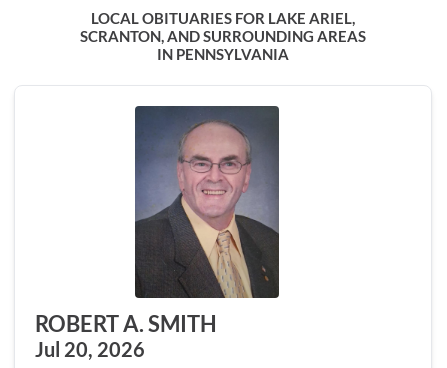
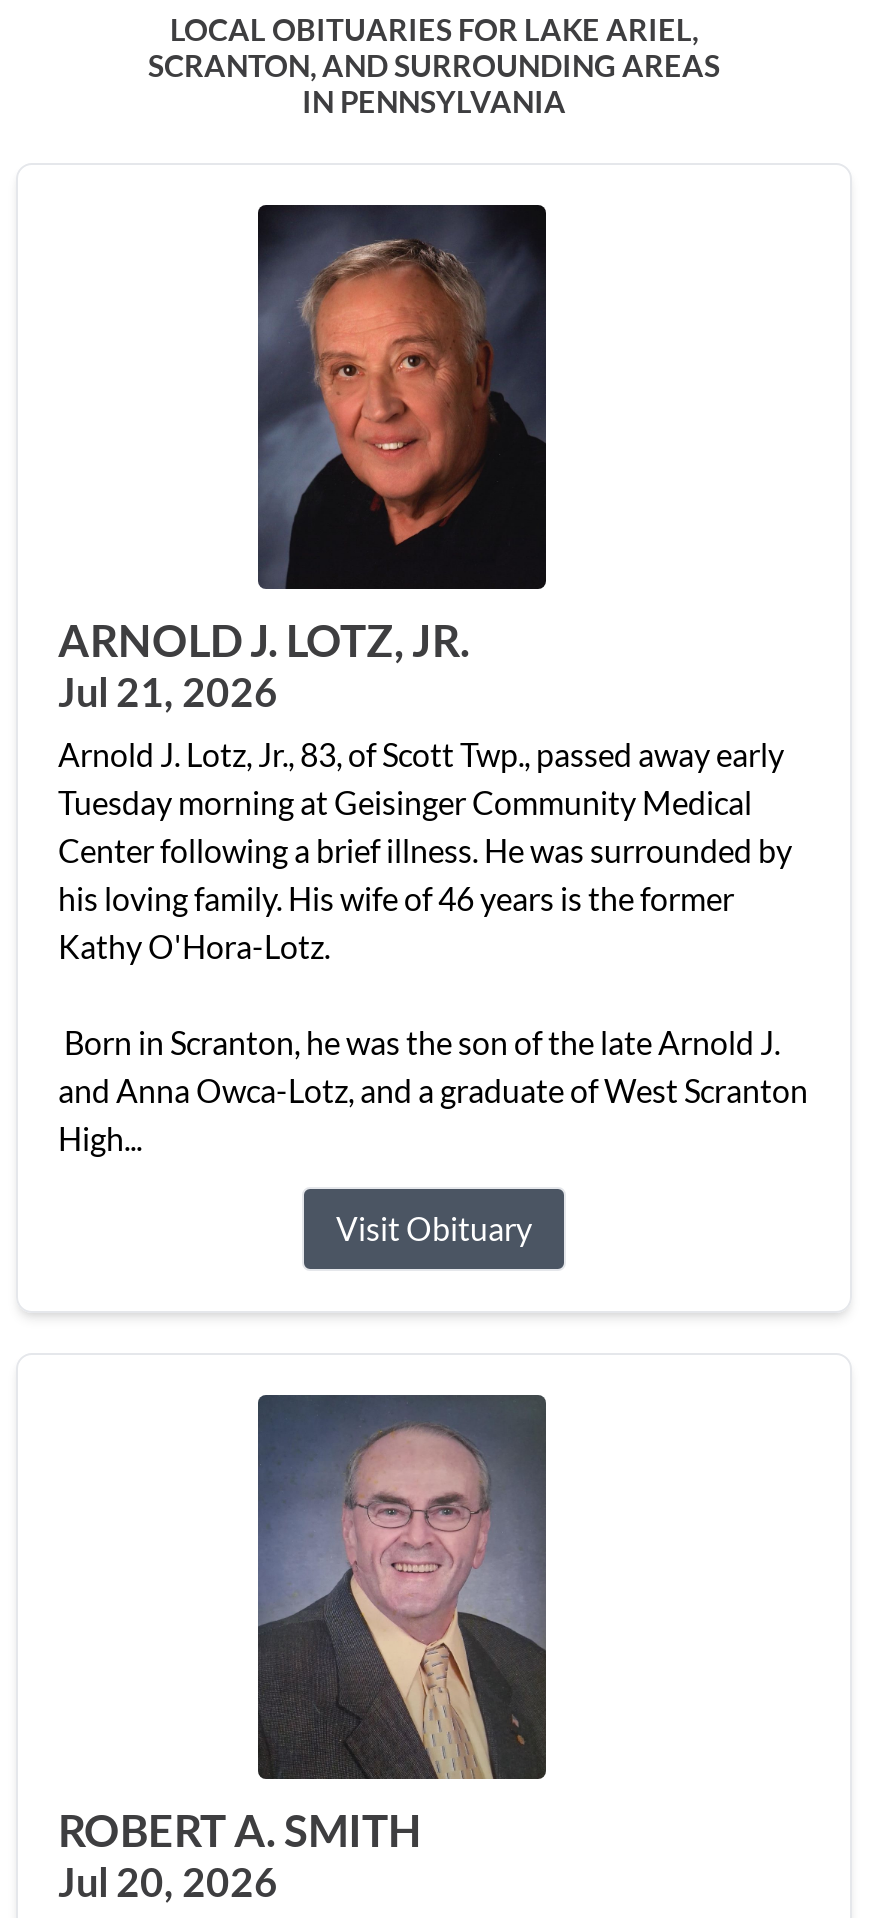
none -> [58,205,808,1247] [image] | ARNOLD J. LOTZ, JR. | Jul 21, 2026 | Arnold J. Lotz, Jr., 83, of Scott Twp., passed away early | Tuesday morning at Geisinger Community Medical | Center following a brief illness. He was surrounded by | his loving family. His wife of 46 years is the former | Kathy O'Hora-Lotz. | Born in Scranton, he was the son of the late Arnold J. | and Anna Owca-Lotz, and a graduate of West Scranton | High... | Visit Obituary

